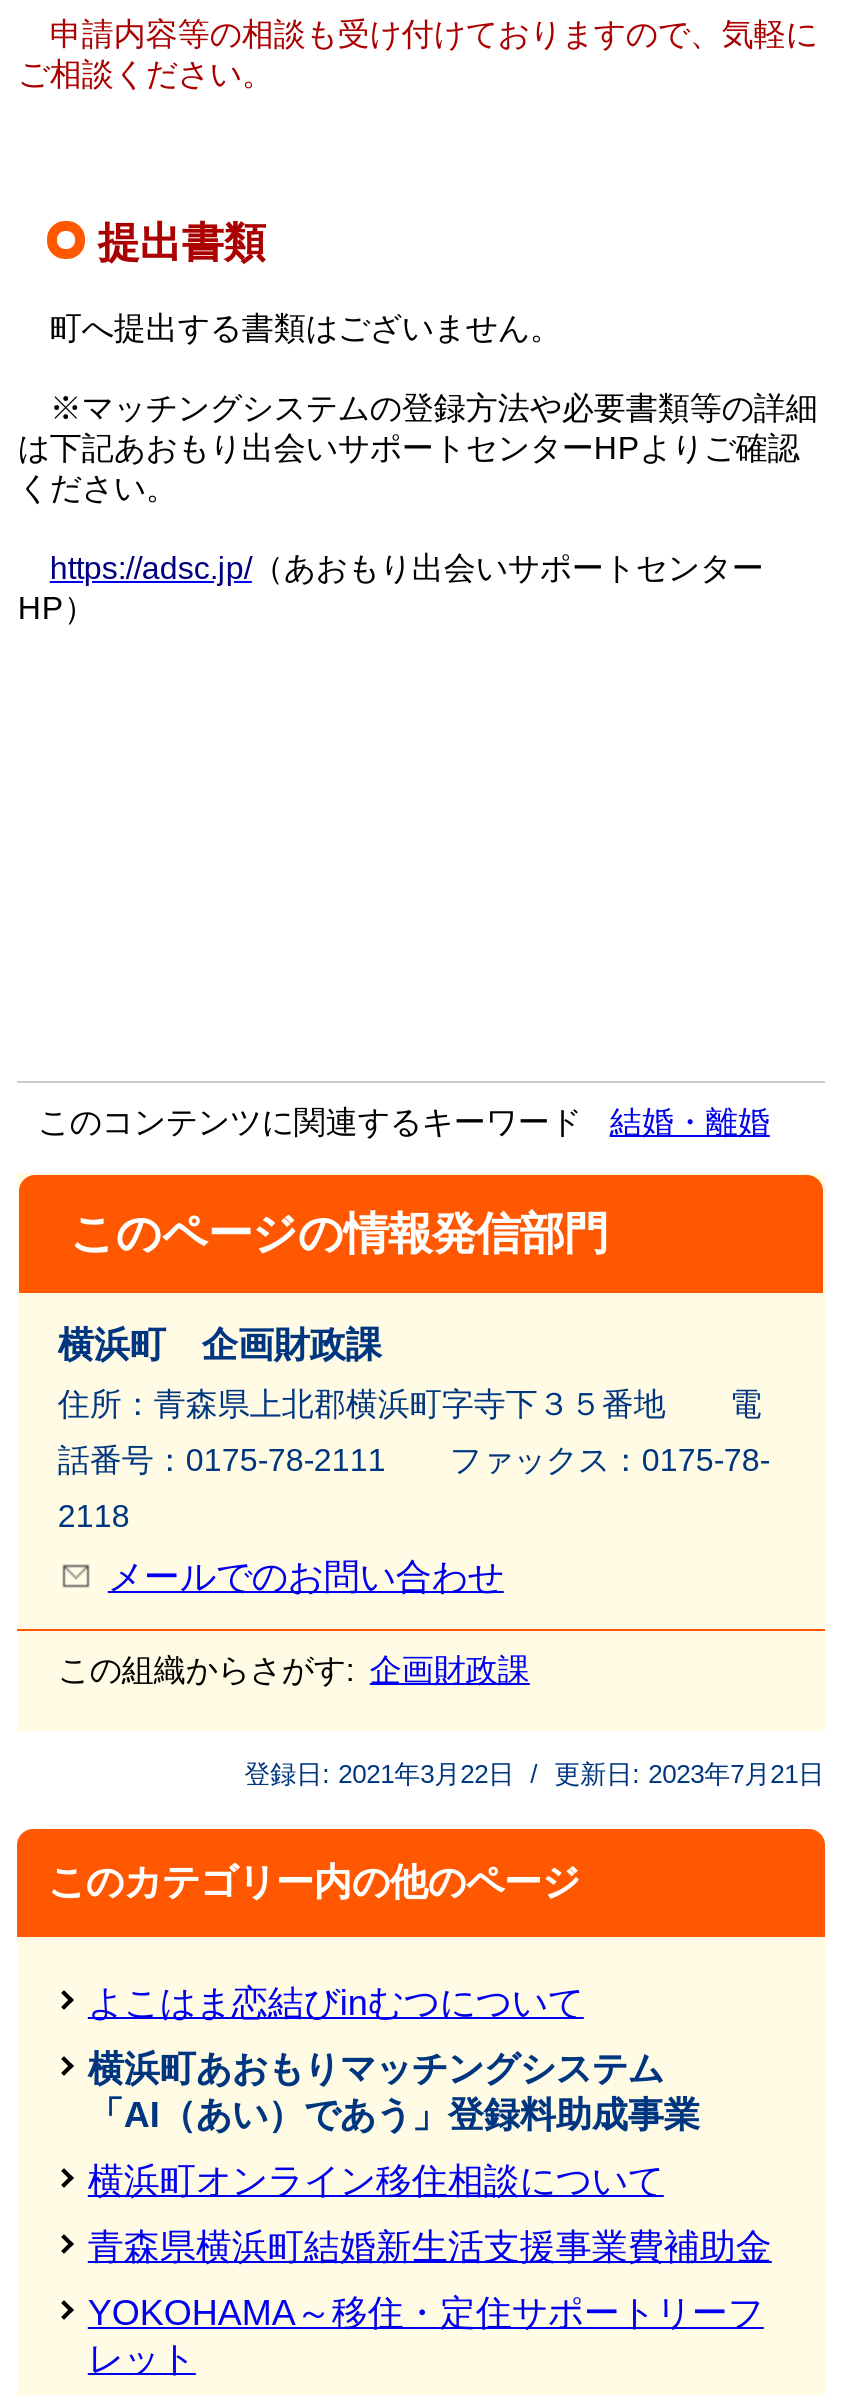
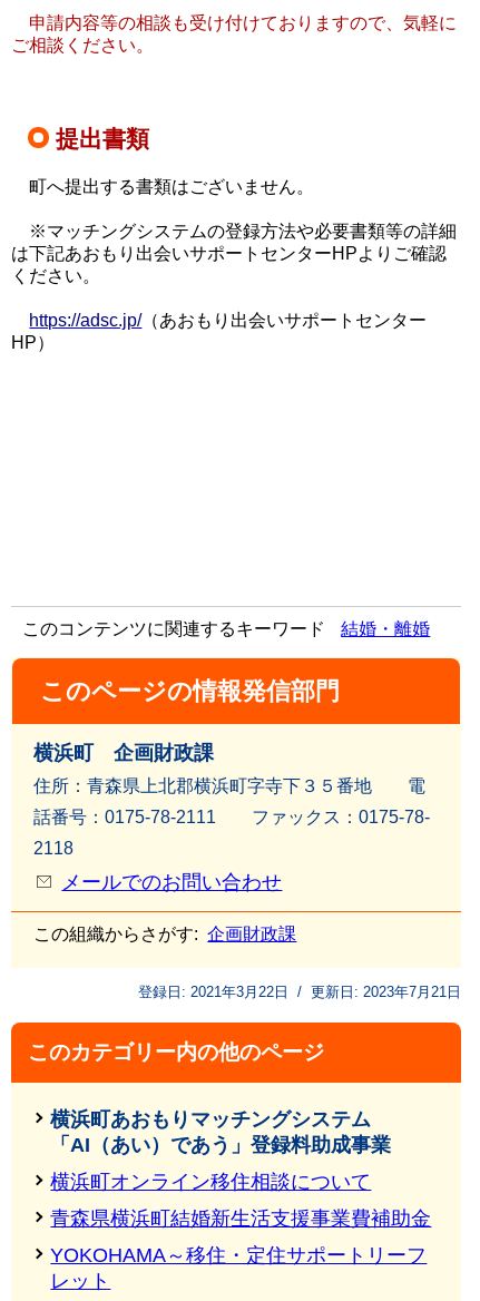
[88,1983,584,2023] よこはま恋結びinむつについて -> none

